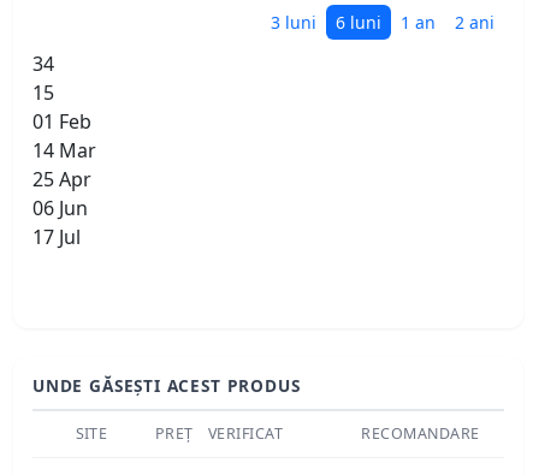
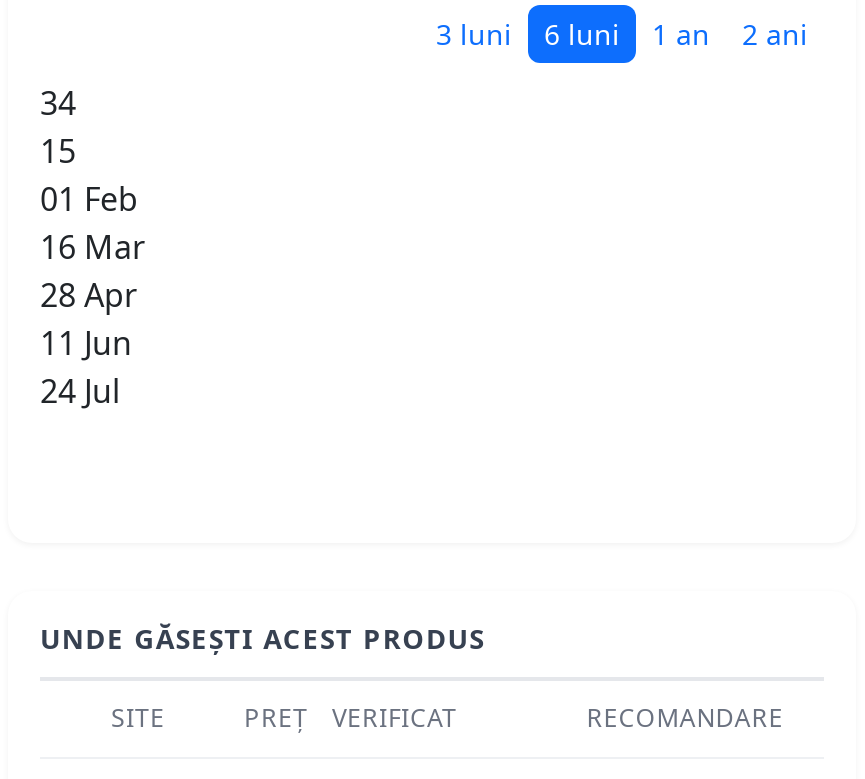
[32,138,96,164] 14 Mar -> [40,226,146,270] 16 Mar
[32,166,91,193] 25 Apr -> [40,274,138,318] 28 Apr
[32,195,88,222] 06 Jun -> [40,322,132,366] 11 Jun
[32,224,81,251] 17 Jul -> [40,370,120,414] 24 Jul

